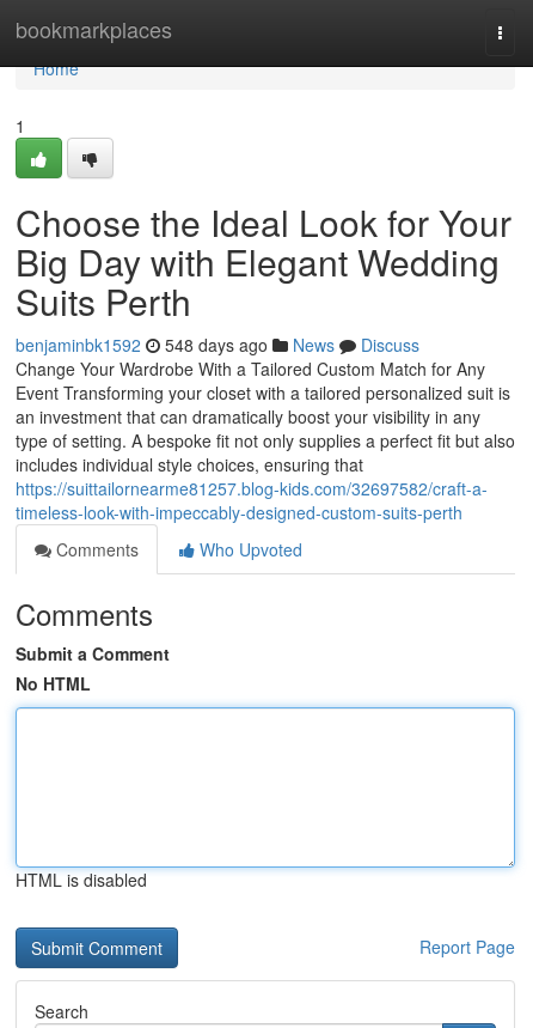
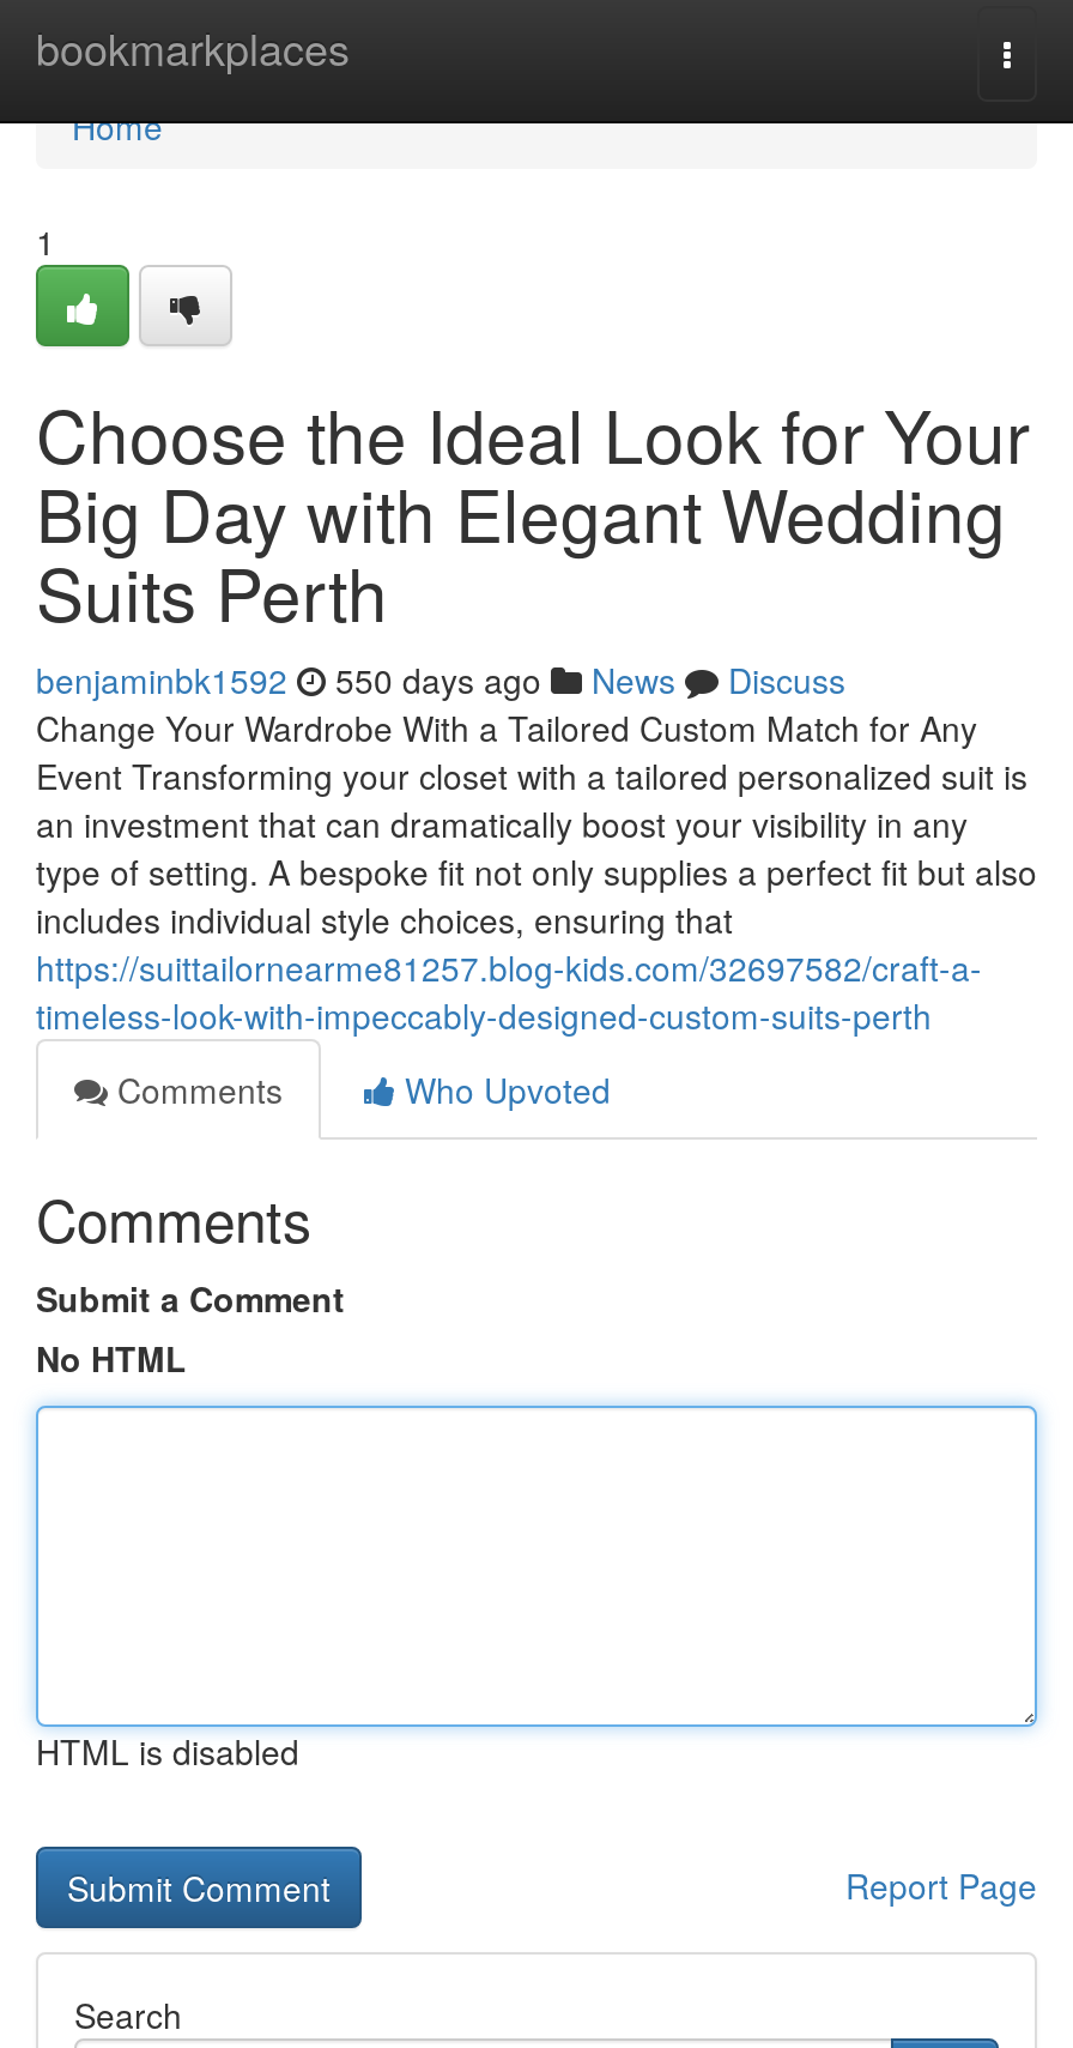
[16,333,419,357] benjaminbk1592 548 days ago News Discuss -> [36,656,845,703] benjaminbk1592 550 days ago News Discuss

